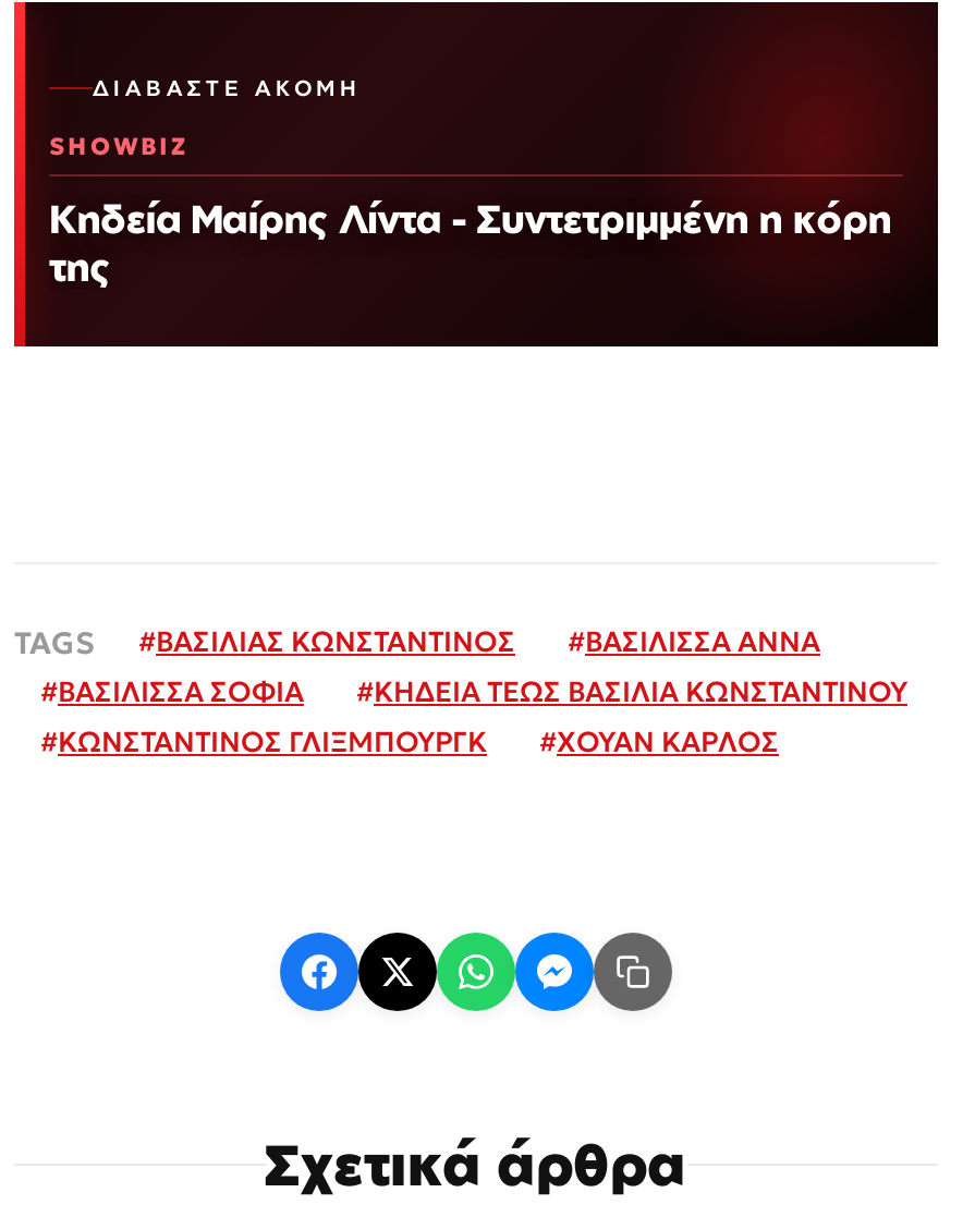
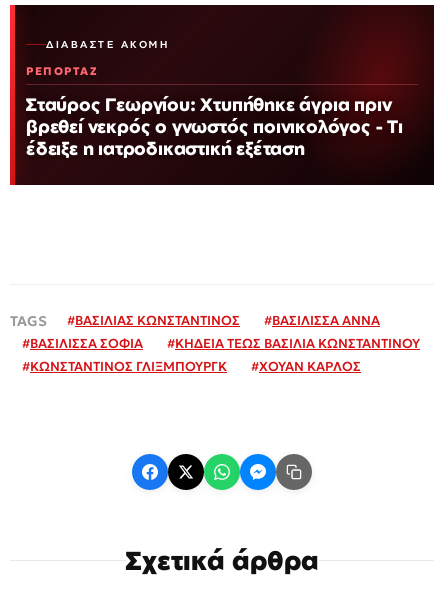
[49,131,190,162] SHOWBIZ -> [26,64,98,78] ΡΕΠΟΡΤΑΖ
[49,195,891,290] Κηδεία Μαίρης Λίντα - Συντετριμμένη η κόρη | της -> [26,93,403,159] Σταύρος Γεωργίου: Χτυπήθηκε άγρια πριν | βρεθεί νεκρός ο γνωστός ποινικολόγος - Τι | έδειξε η ιατροδικαστική εξέταση

